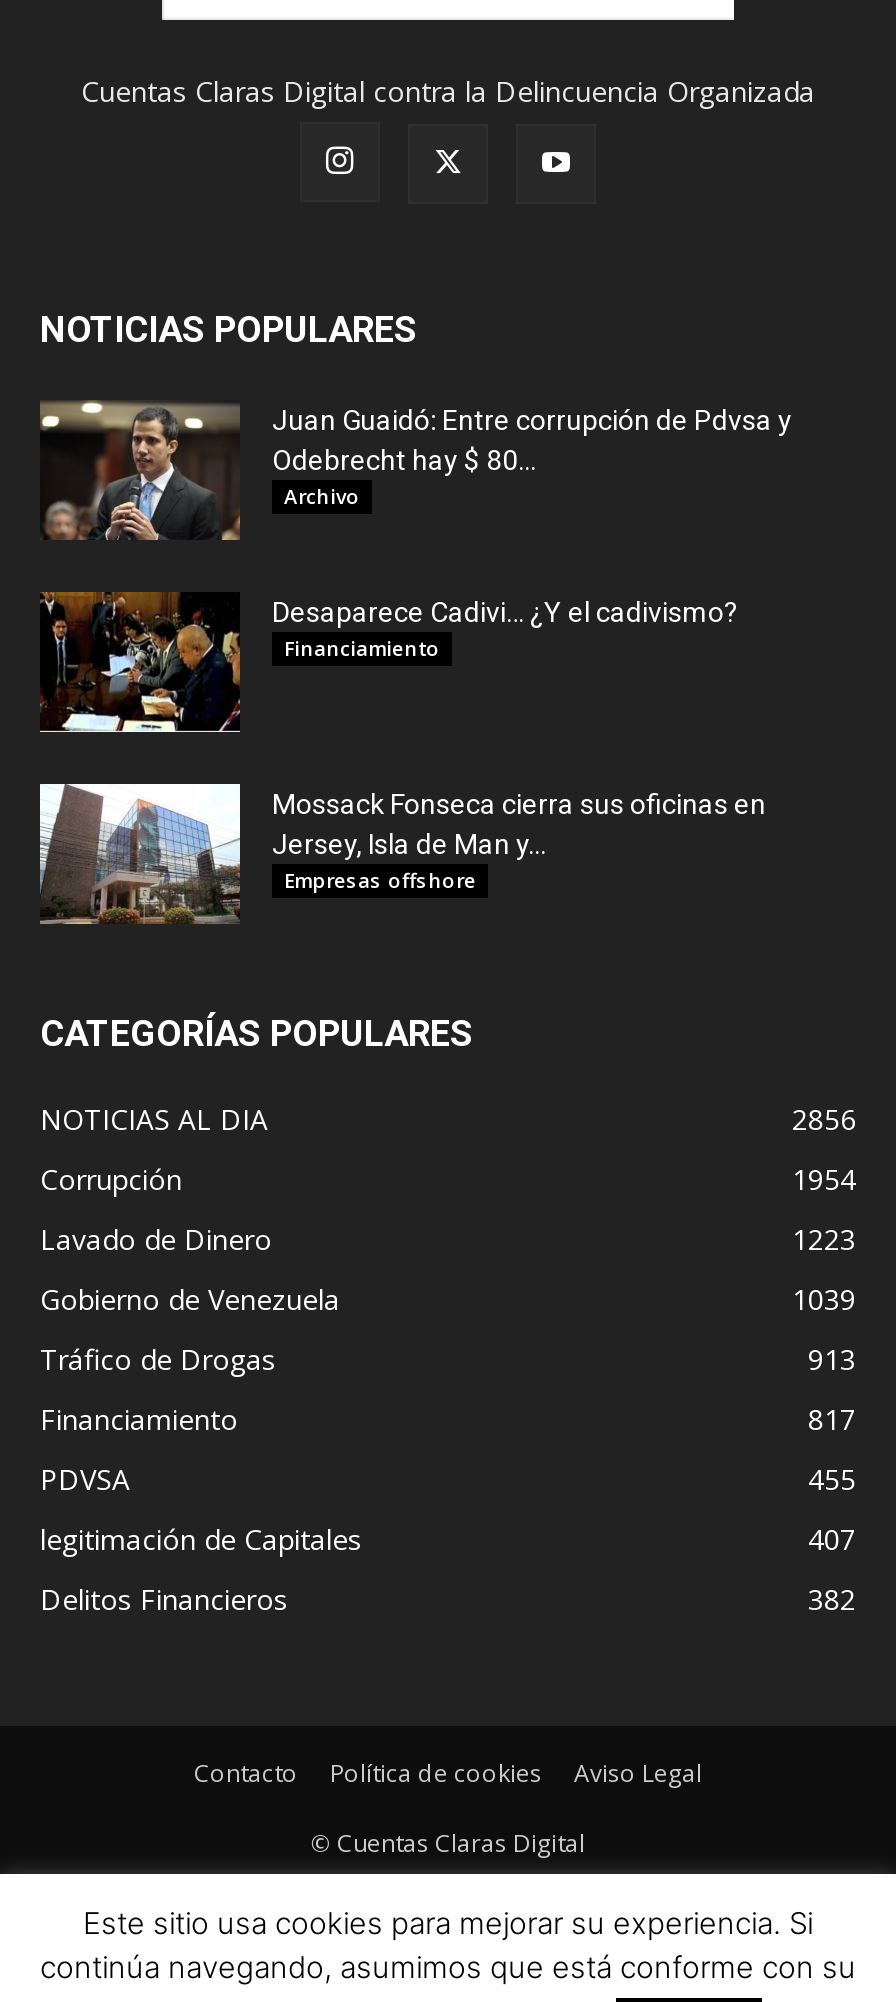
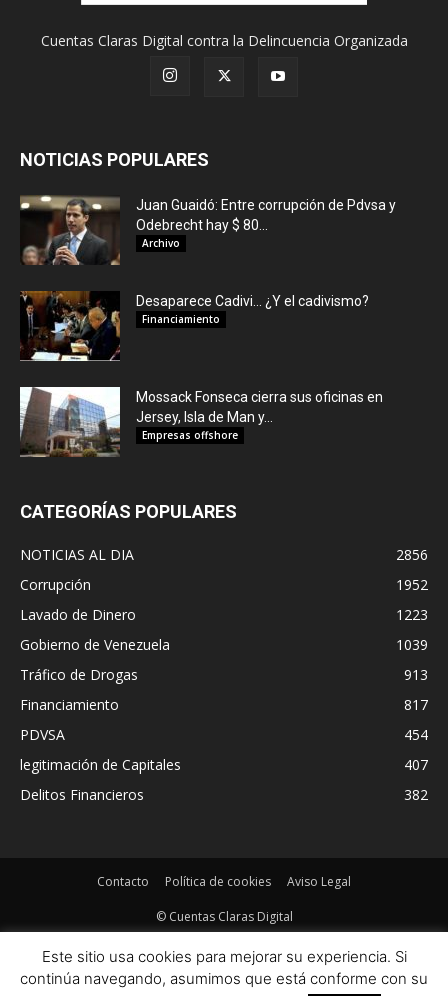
[792,1161,856,1199] 1954 -> [396,575,428,594] 1952
[808,1461,856,1499] 455 -> [404,725,428,744] 454

